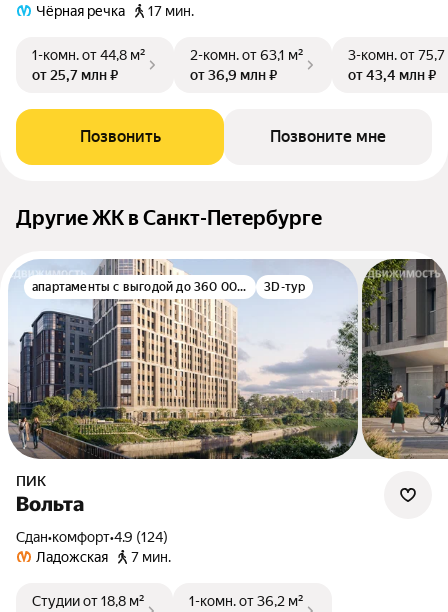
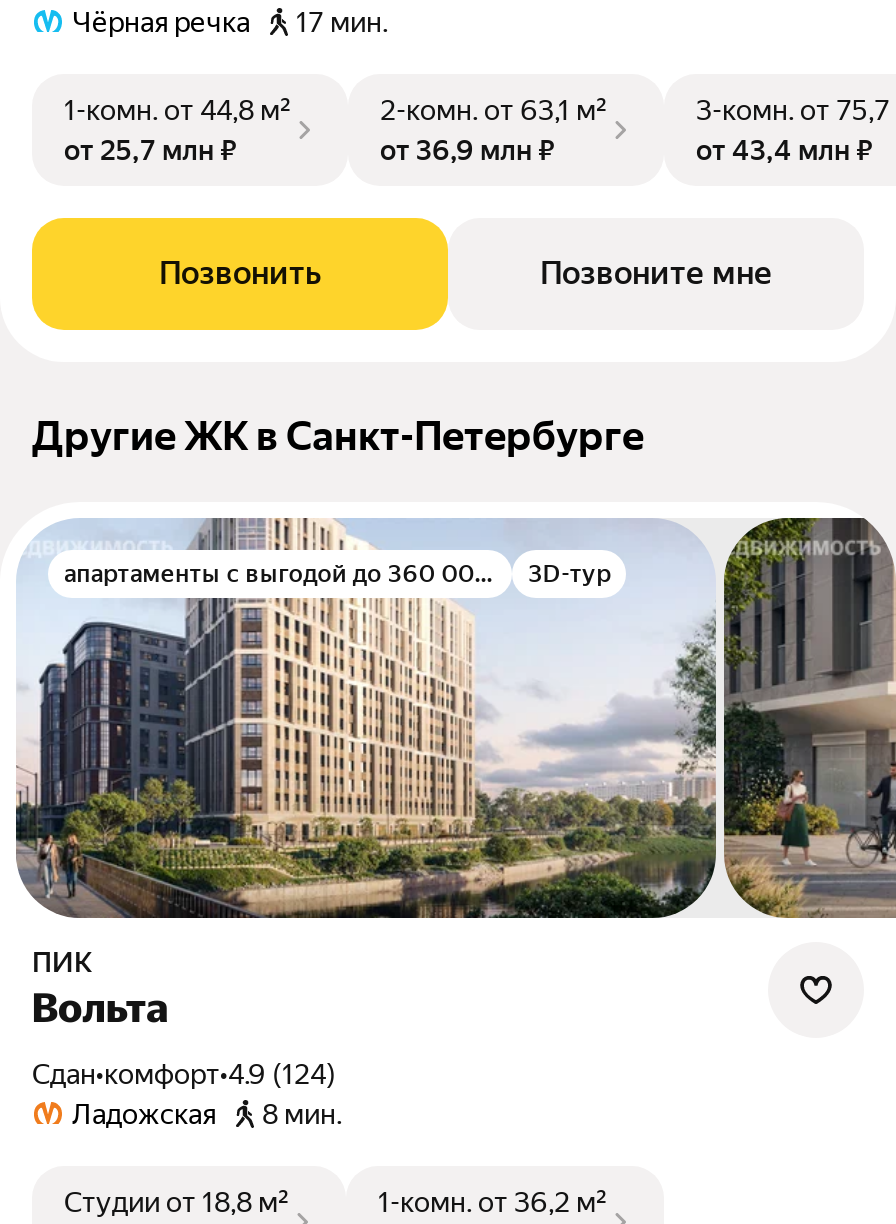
[36,549,171,565] Ладожская 7 мин. -> [72,1098,342,1130] Ладожская 8 мин.

